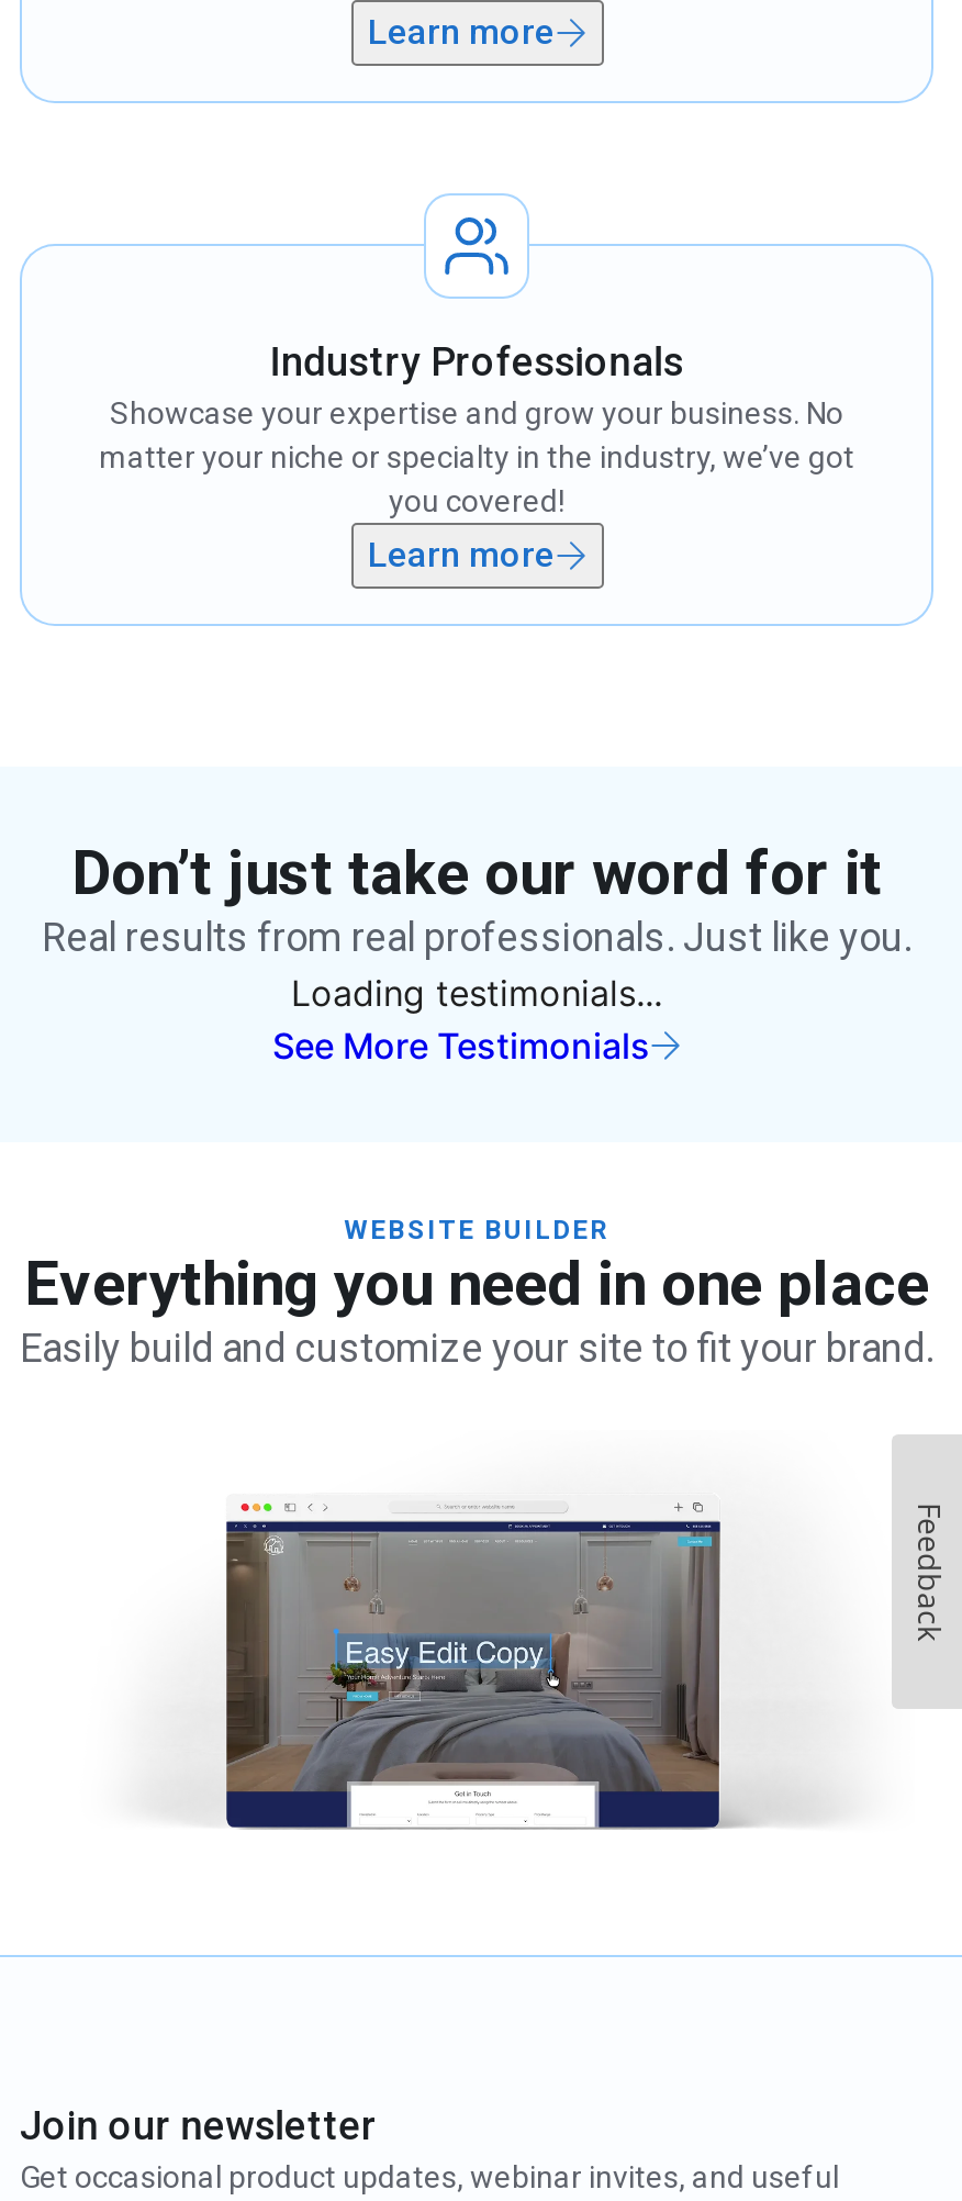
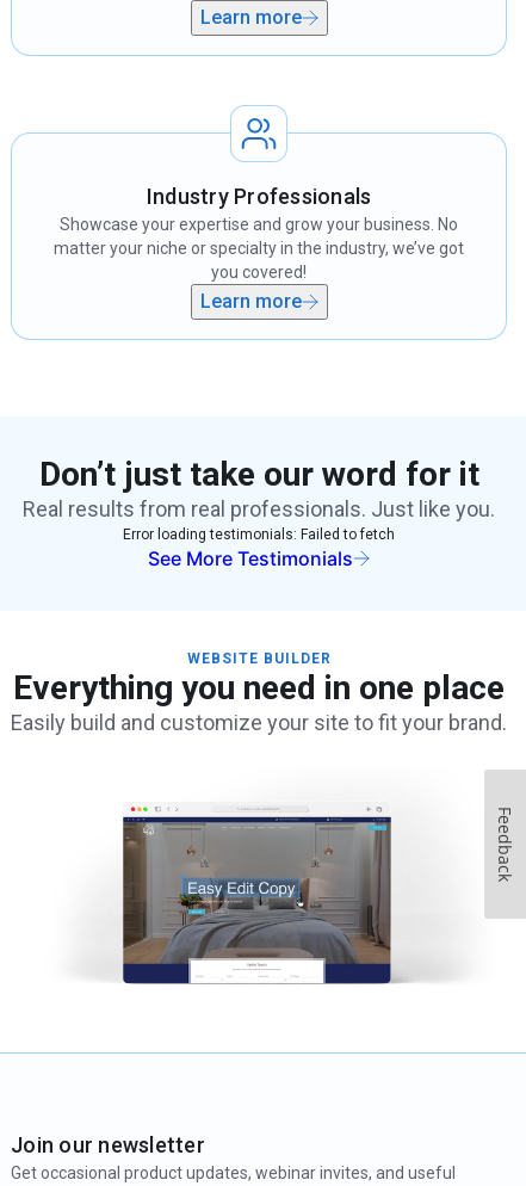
[291,971,662,1015] Loading testimonials... -> [123,526,395,543] Error loading testimonials: Failed to fetch

